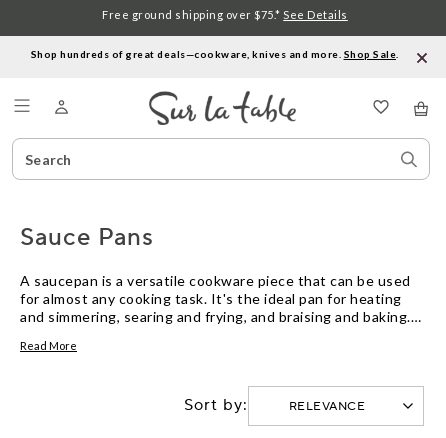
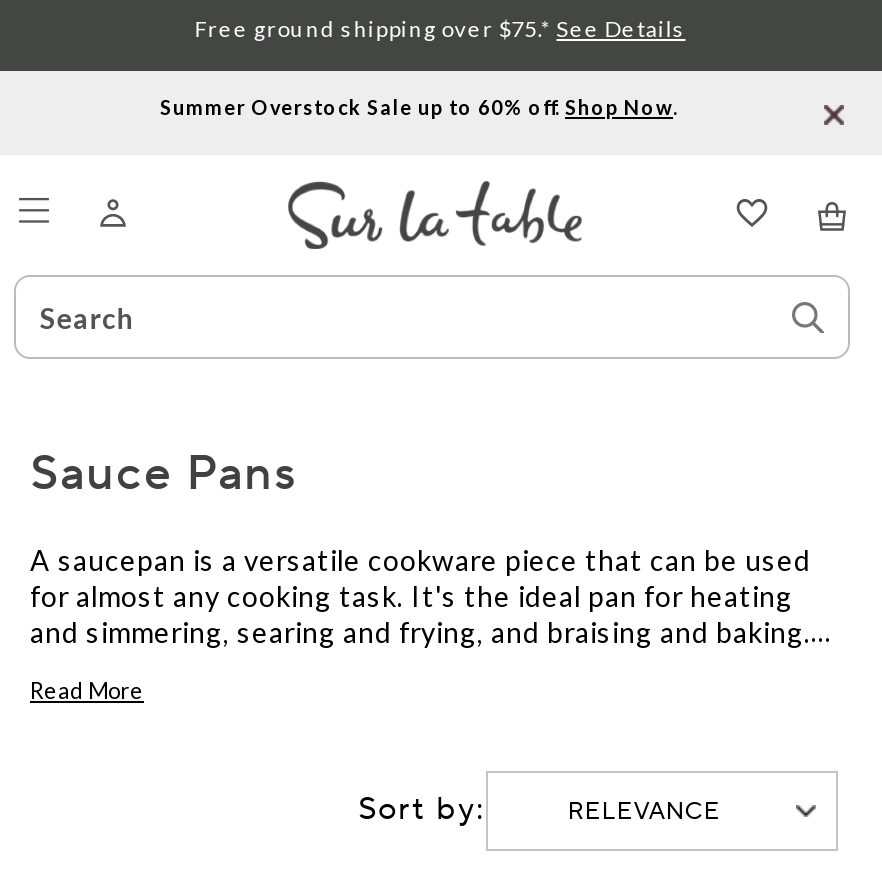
[30,48,398,60] Shop hundreds of great deals—cookware, knives and more. Shop Sale. -> [160,95,678,119] Summer Overstock Sale up to 60% off. Shop Now.

